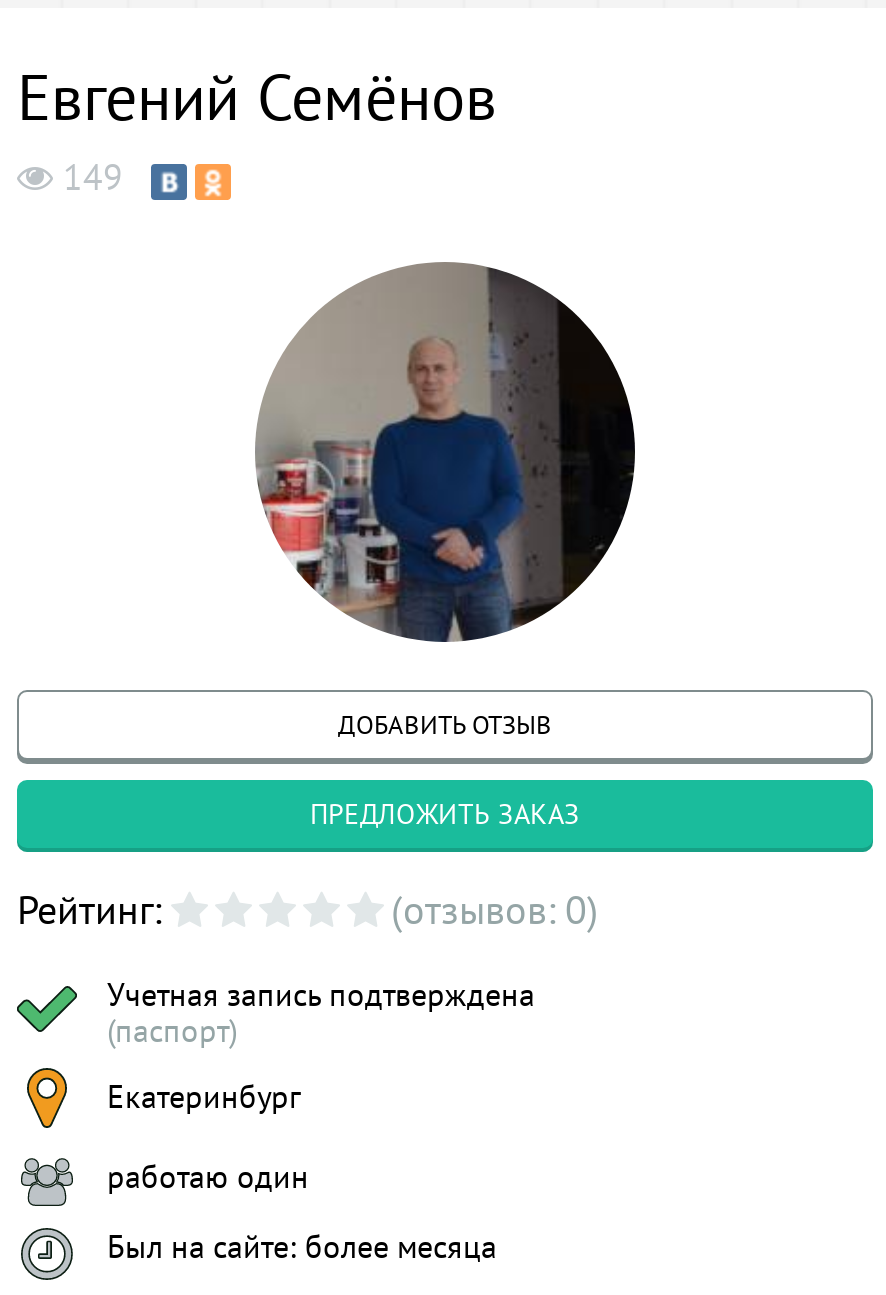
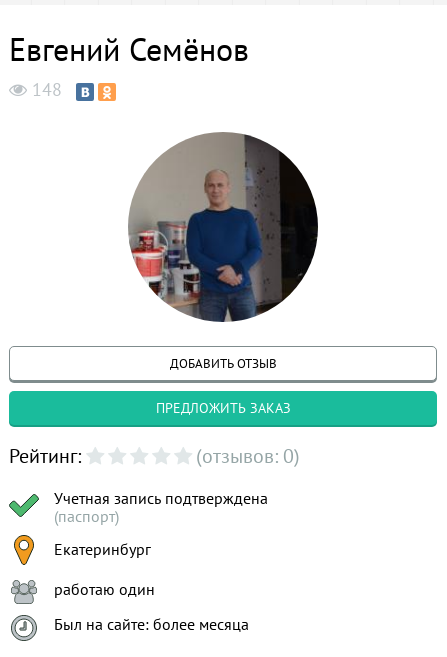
[53,154,123,200] 149 -> [27,78,62,101] 148

